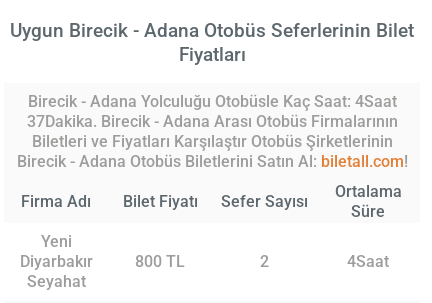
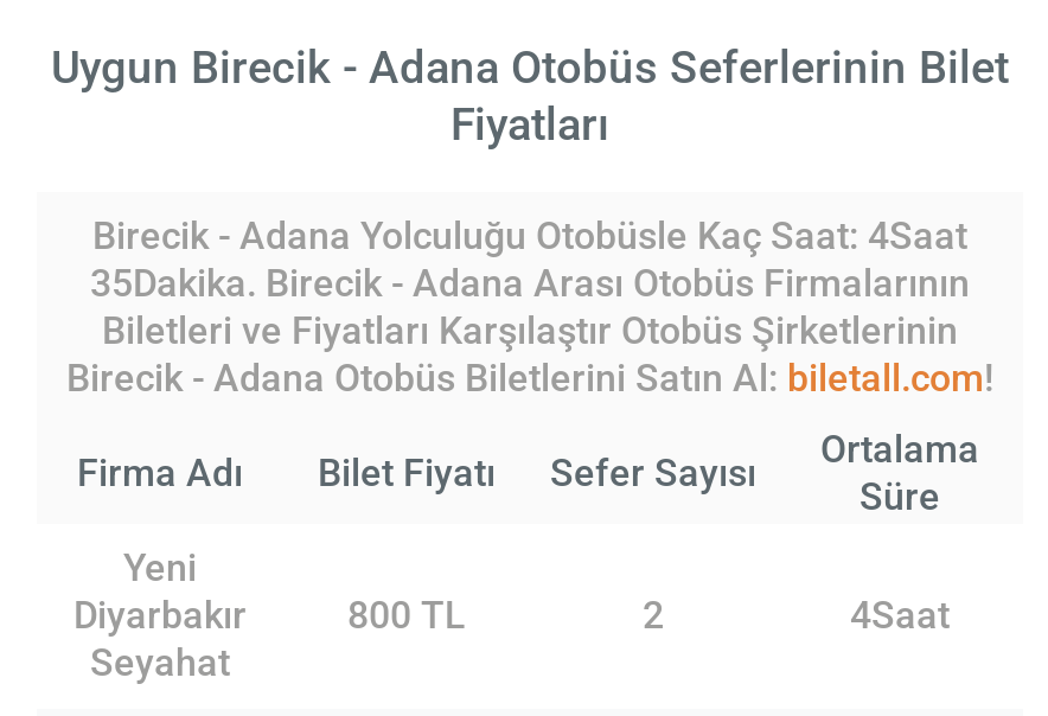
[26,112,397,131] 37Dakika. Birecik - Adana Arası Otobüs Firmalarının -> [90,261,970,306] 35Dakika. Birecik - Adana Arası Otobüs Firmalarının

